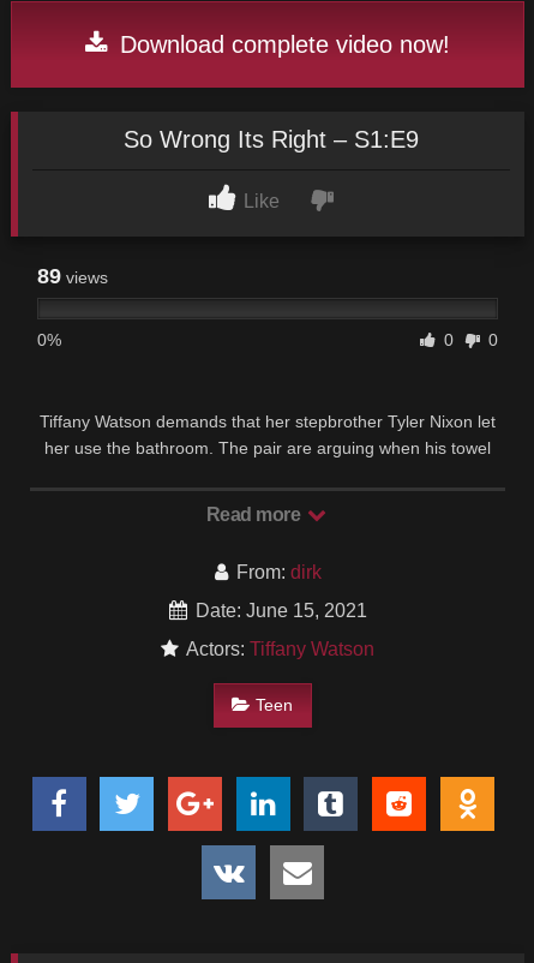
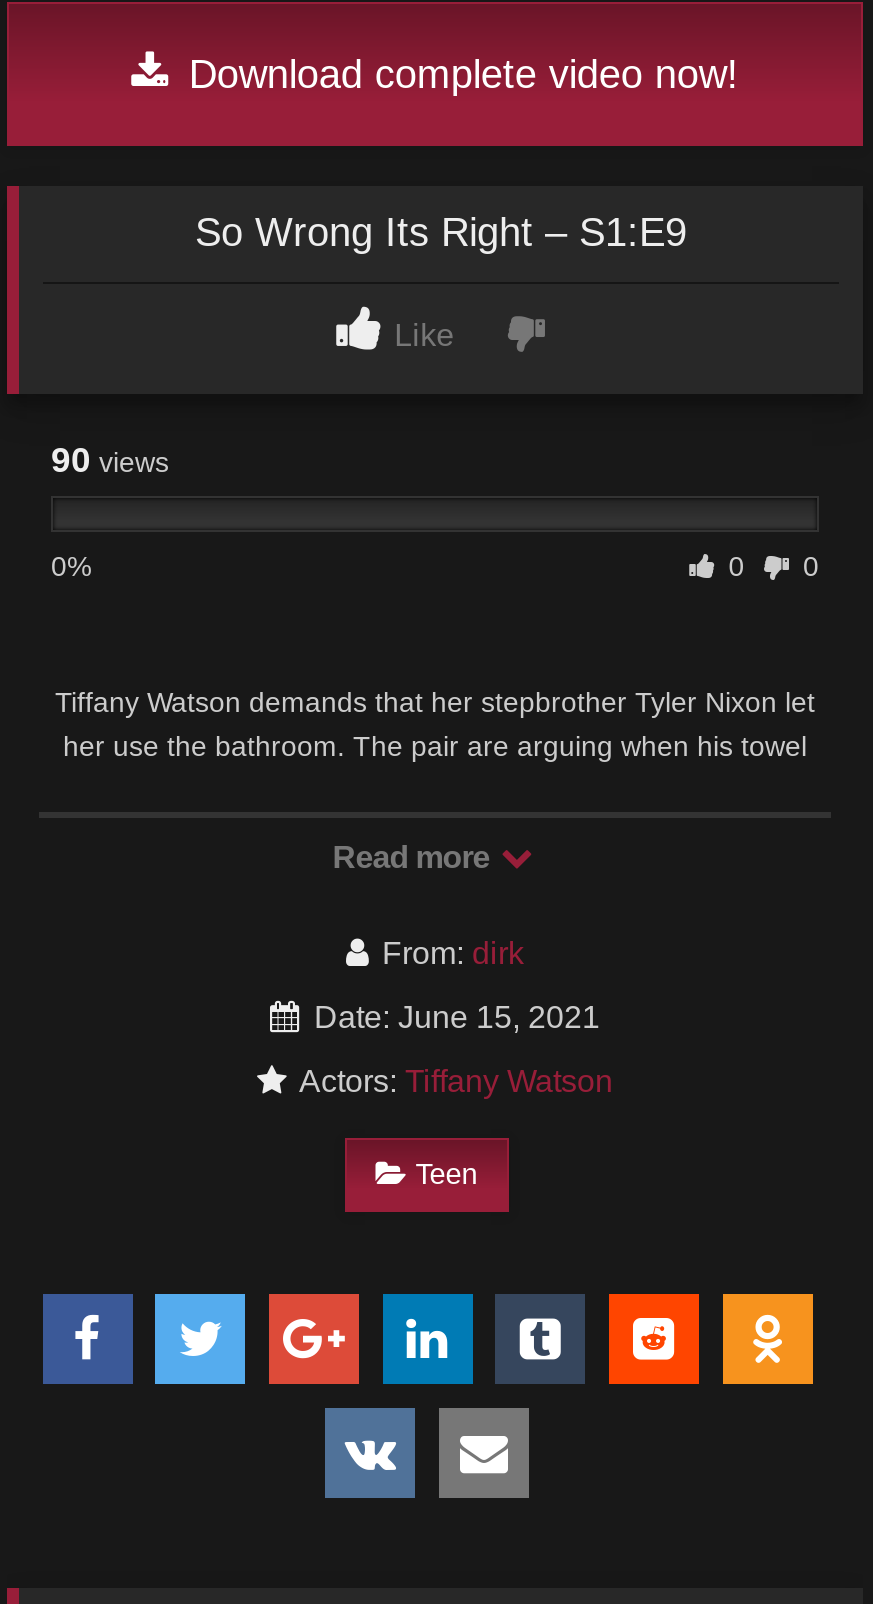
[37,264,108,288] 89 views -> [51,440,169,480] 90 views

